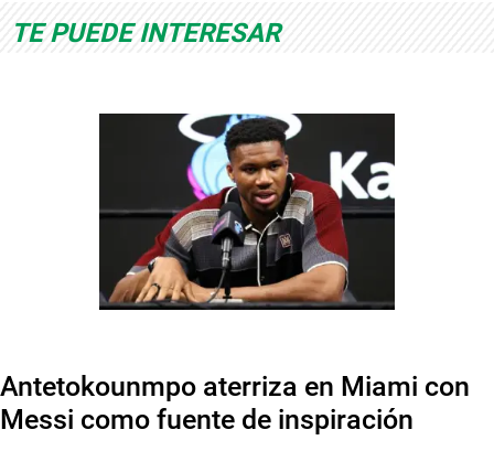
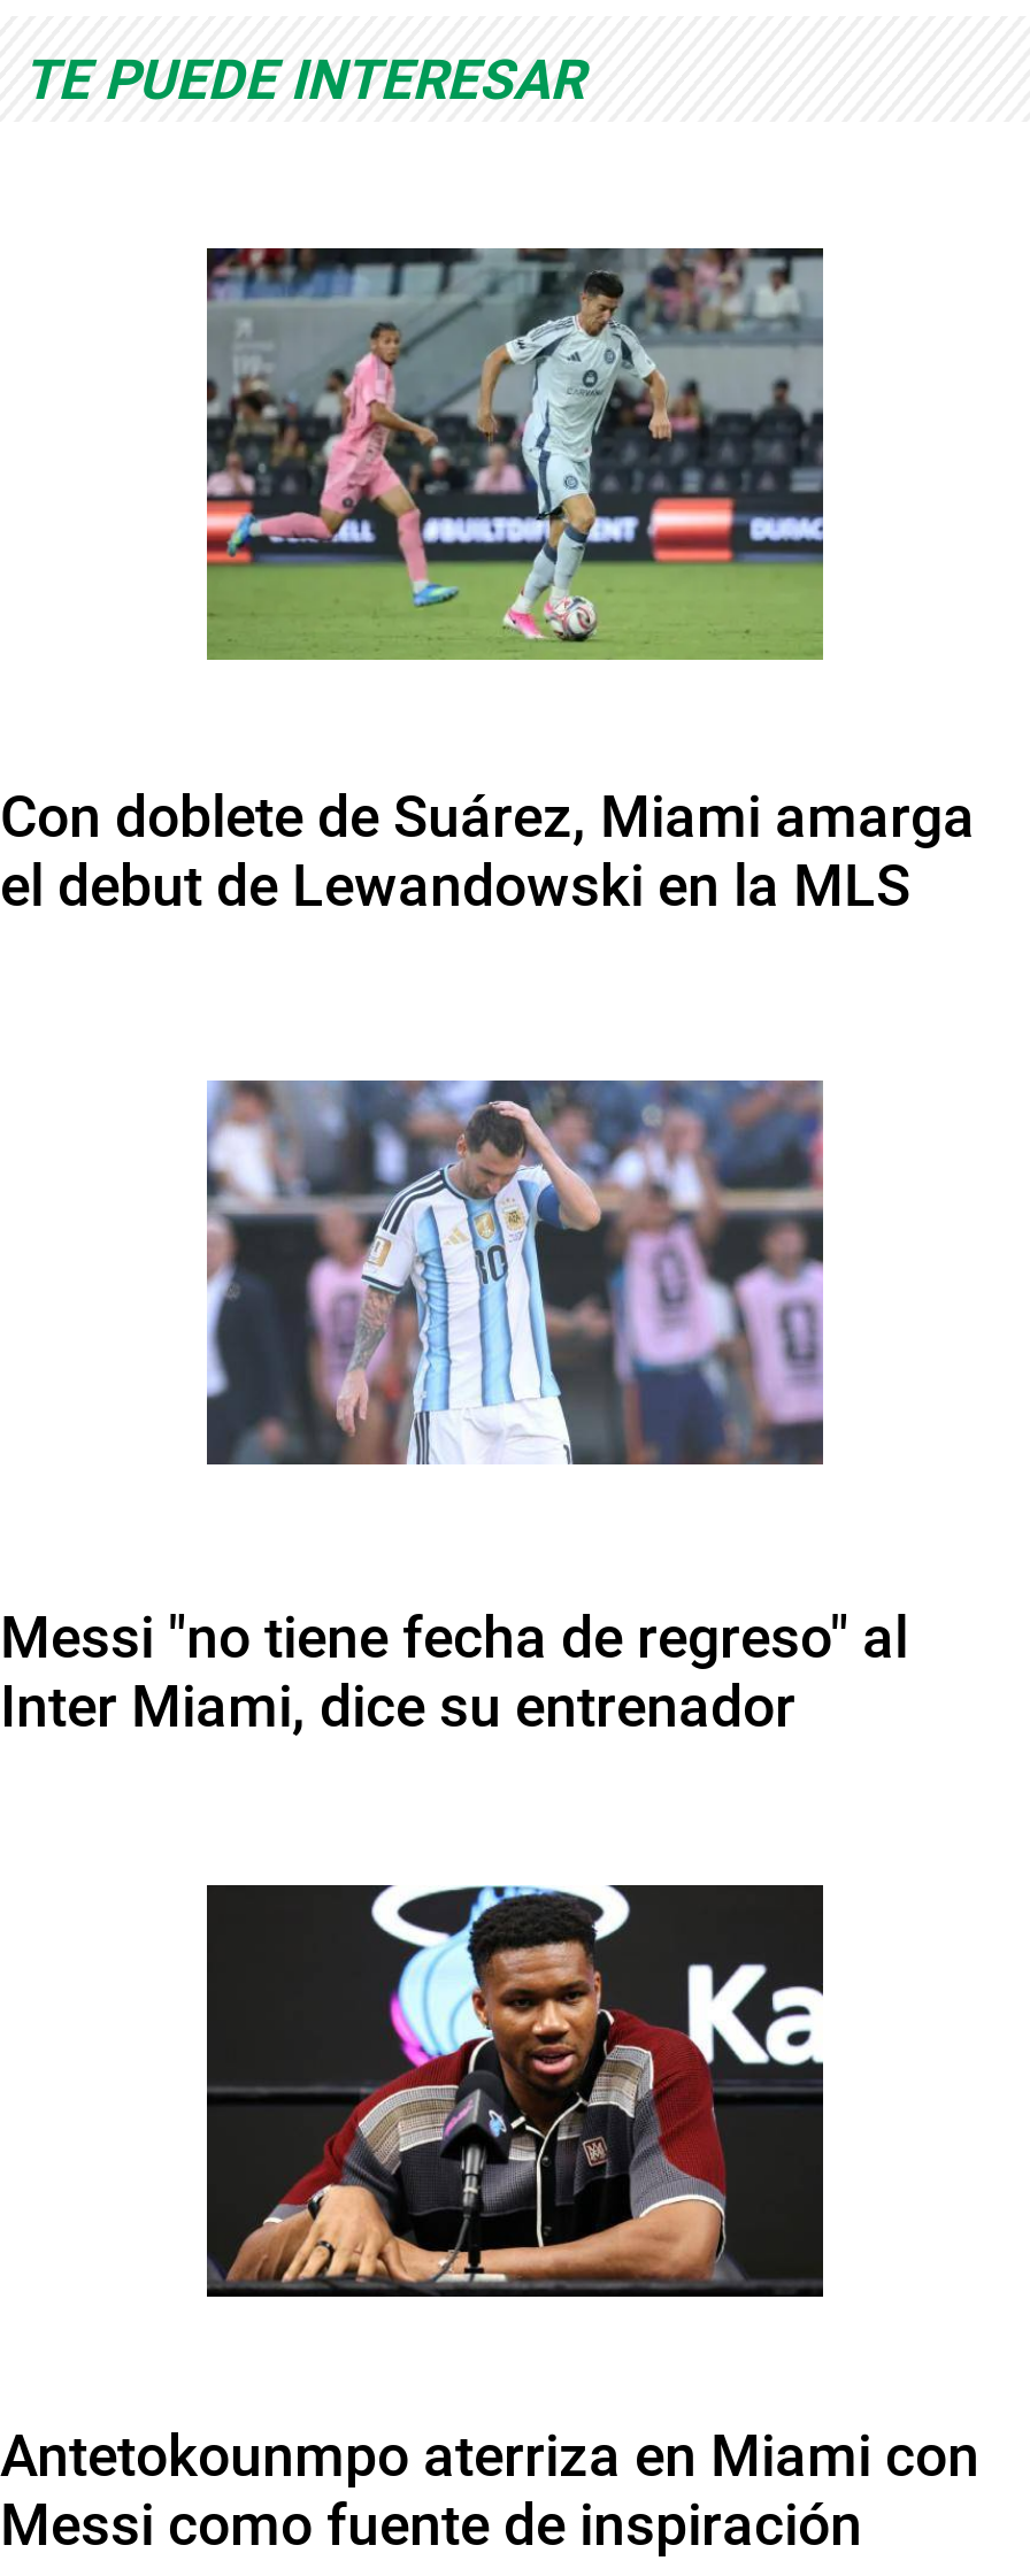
none -> [0,785,975,921] Con doblete de Suárez, Miami amarga | el debut de Lewandowski en la MLS
none -> [0,1604,908,1739] Messi "no tiene fecha de regreso" al | Inter Miami, dice su entrenador
none -> [205,246,825,662] [image]
none -> [205,1078,825,1467] [image]

